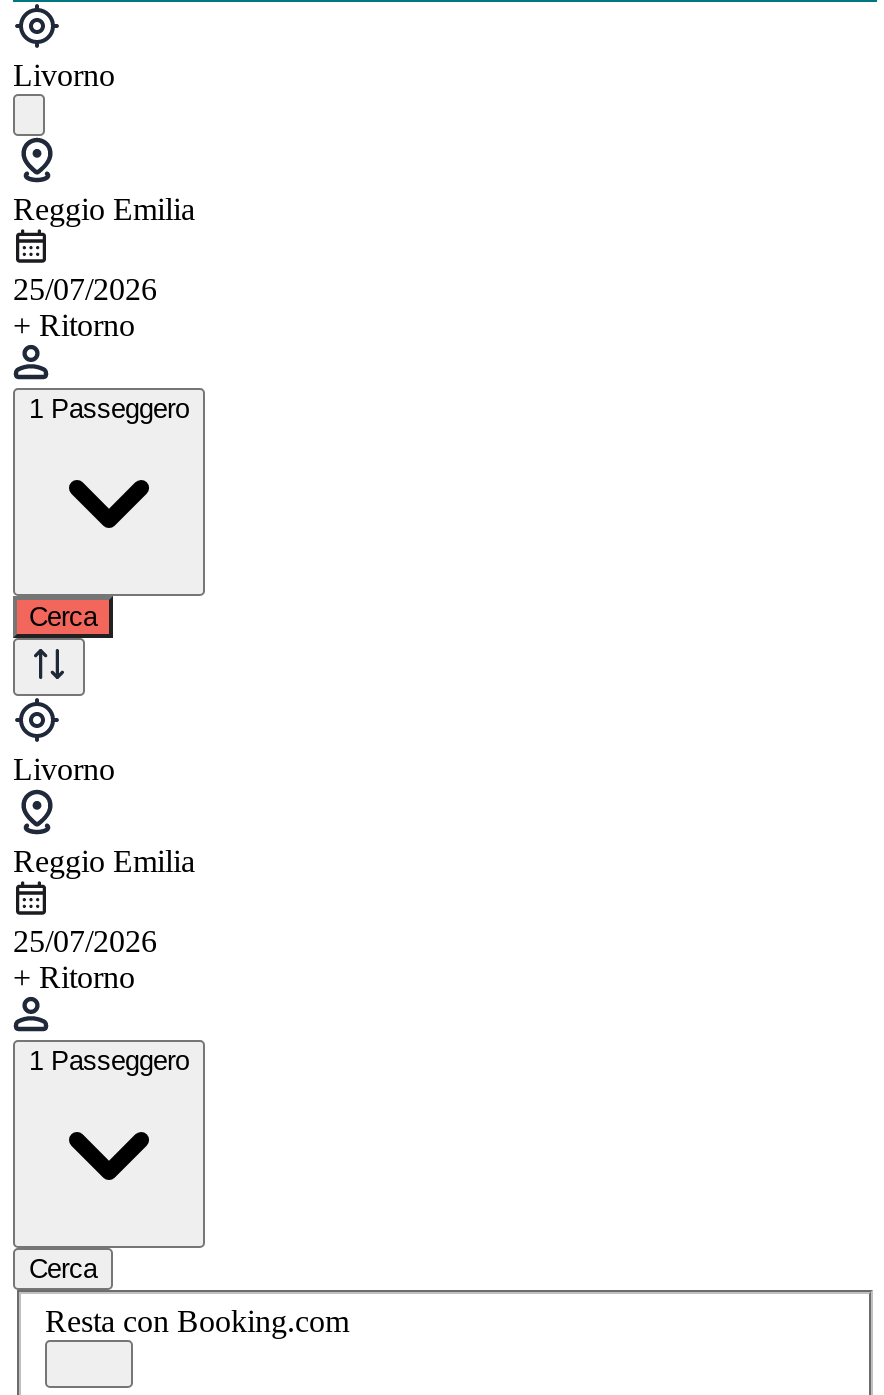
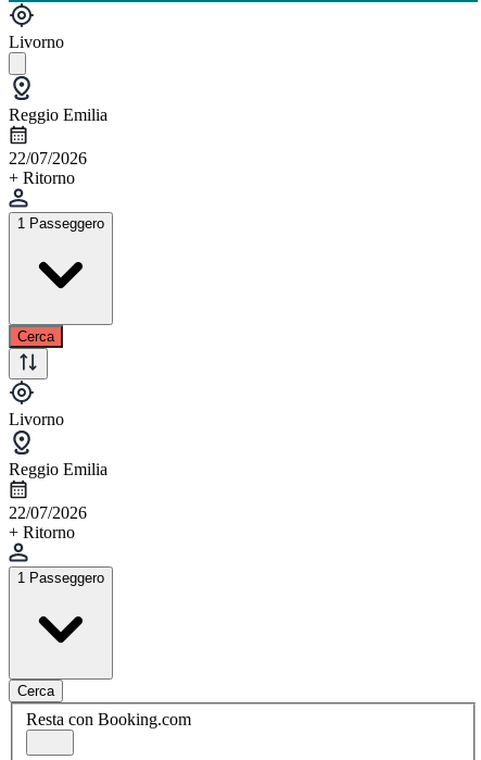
[13,272,157,306] 25/07/2026 -> [9,149,87,167] 22/07/2026
[13,924,157,958] 25/07/2026 -> [9,503,87,522] 22/07/2026

